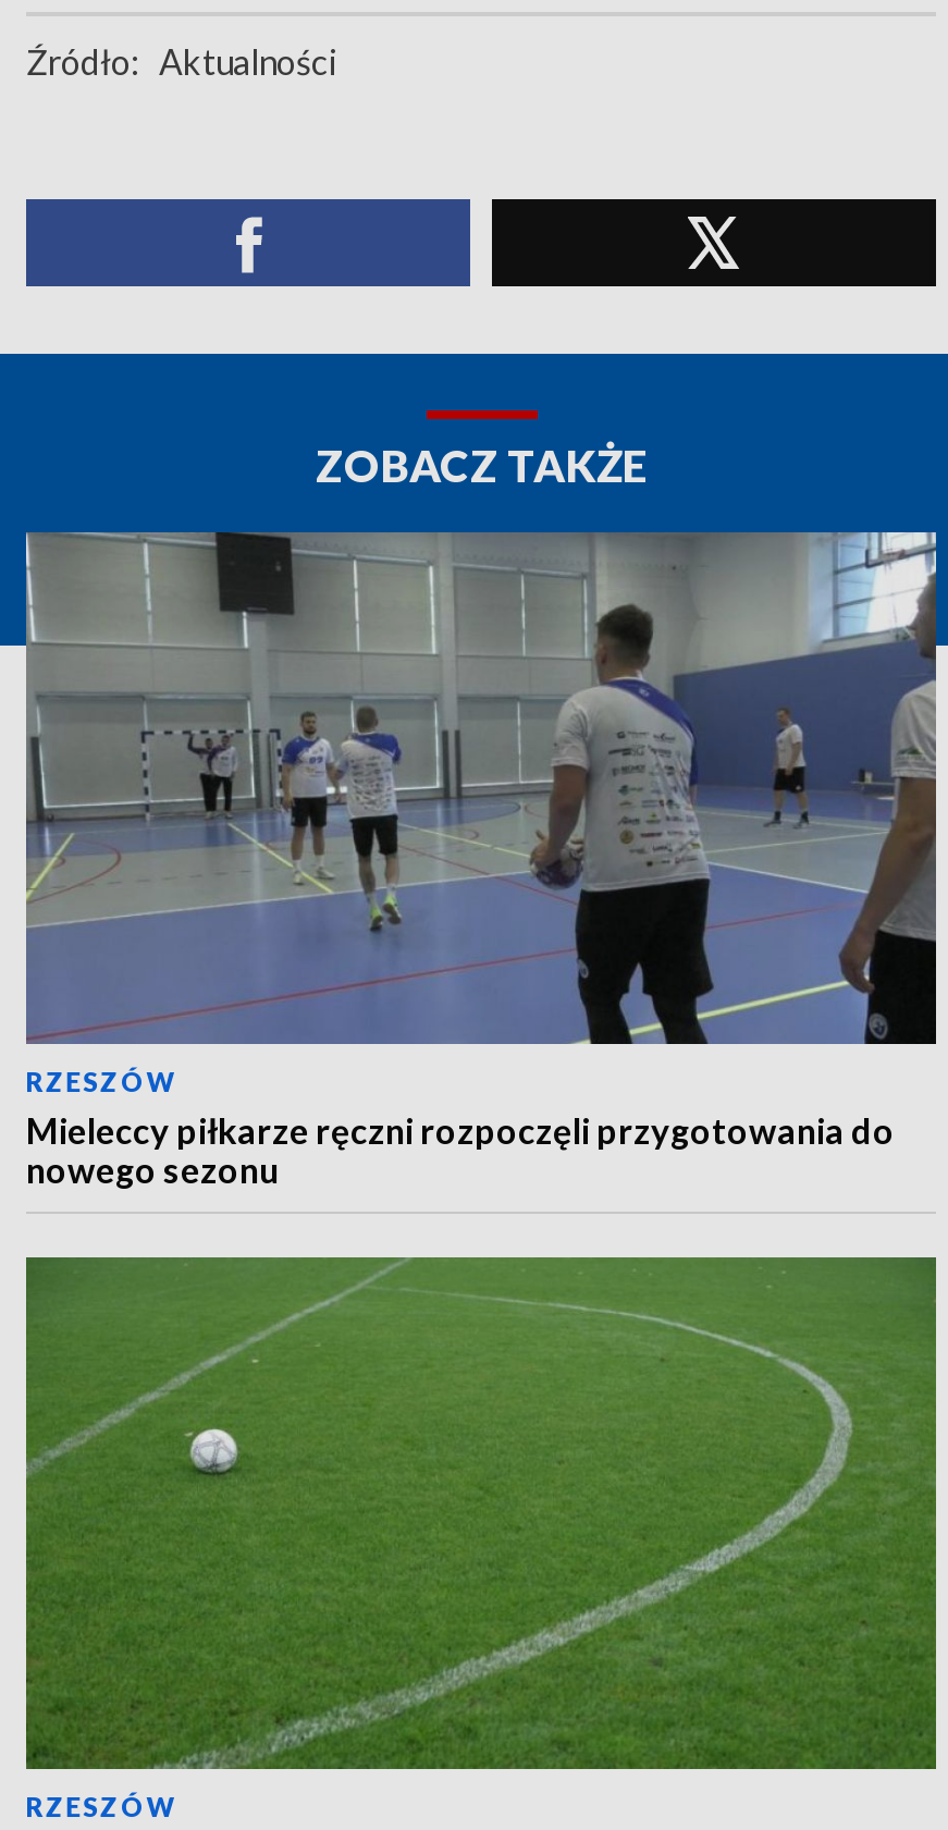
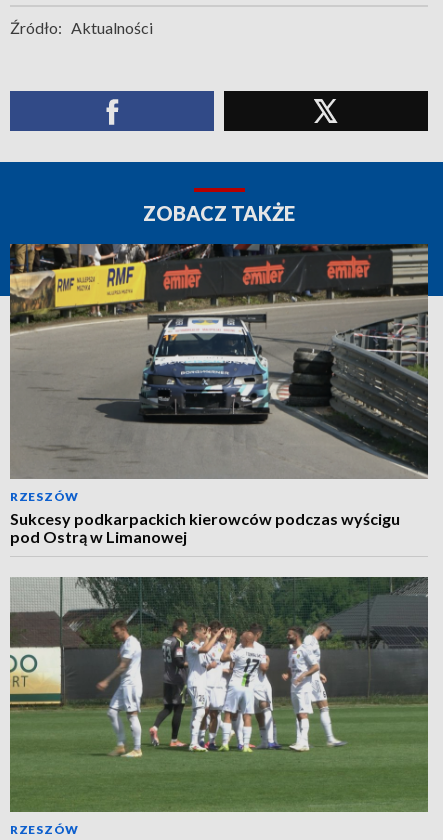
[24,530,938,1190] [image] | Mieleccy piłkarze ręczni rozpoczęli przygotowania do | nowego sezonu -> [9,243,429,546] [image] | Sukcesy podkarpackich kierowców podczas wyścigu | pod Ostrą w Limanowej
[24,1257,936,1769] [image] -> [10,577,428,812] [image]

